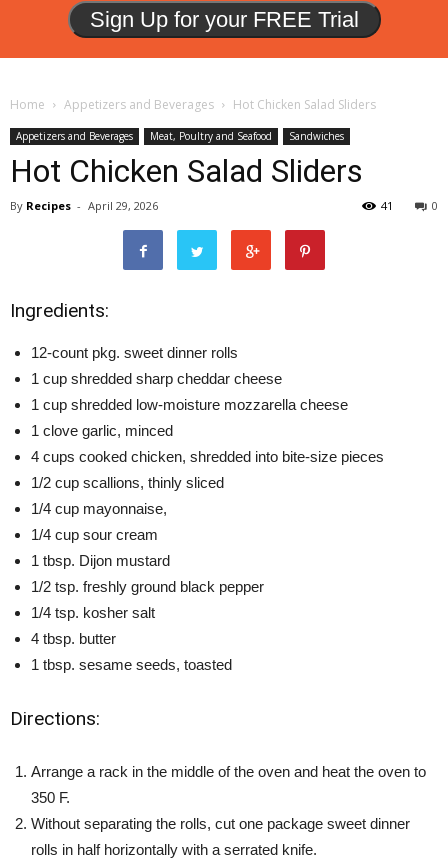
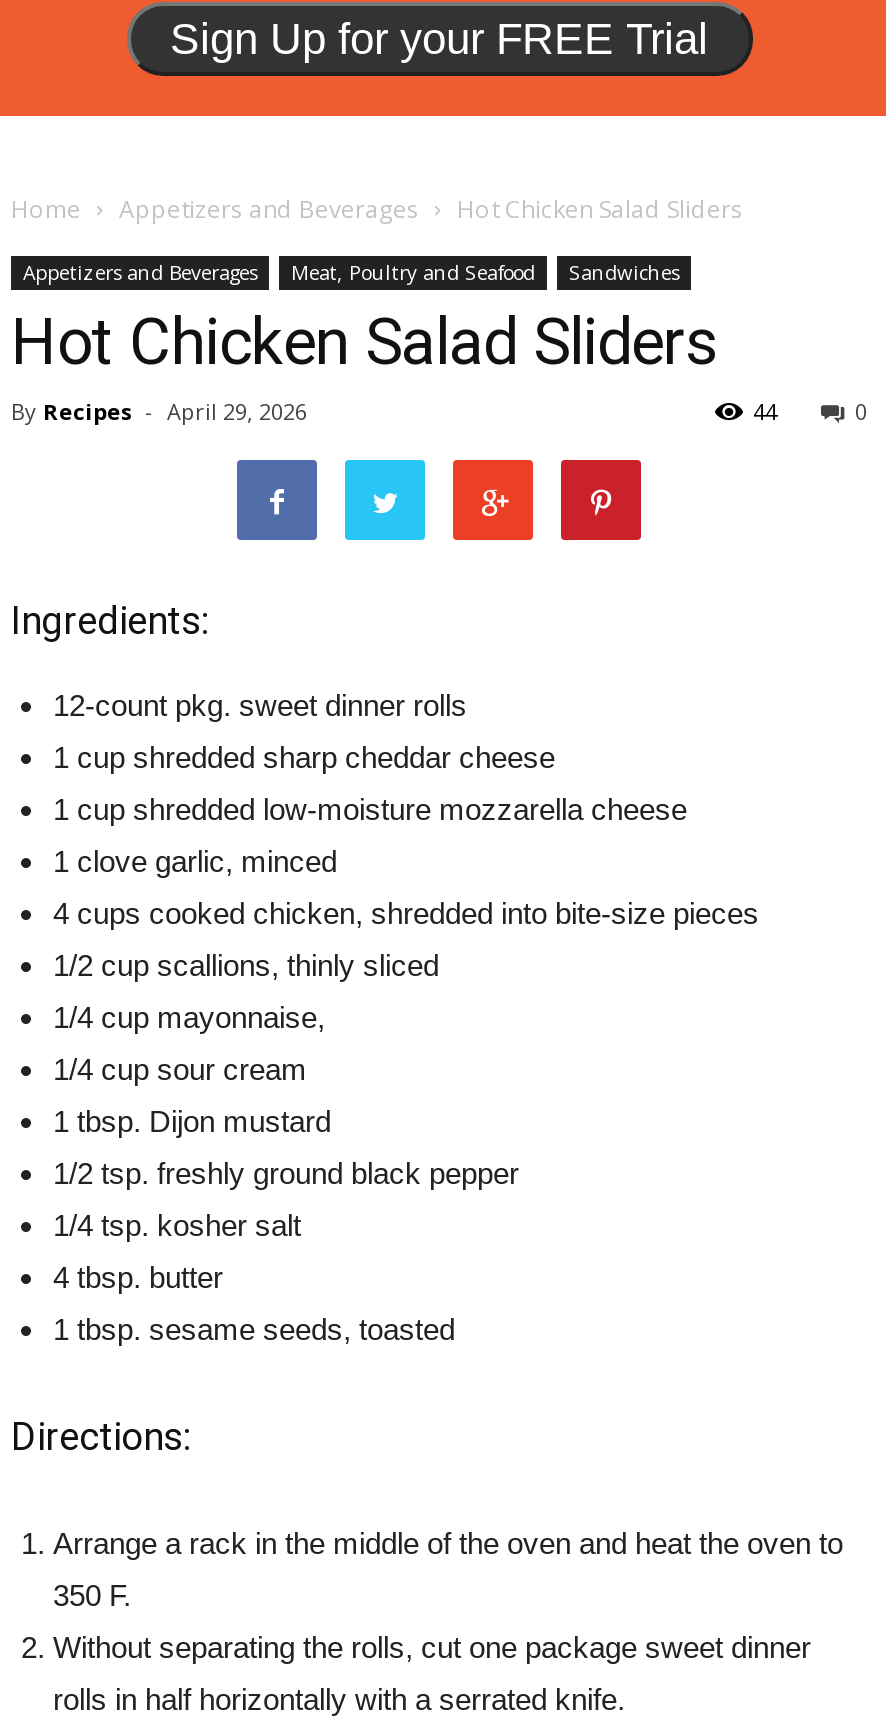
[381,198,393,213] 41 -> [753,396,777,426] 44

